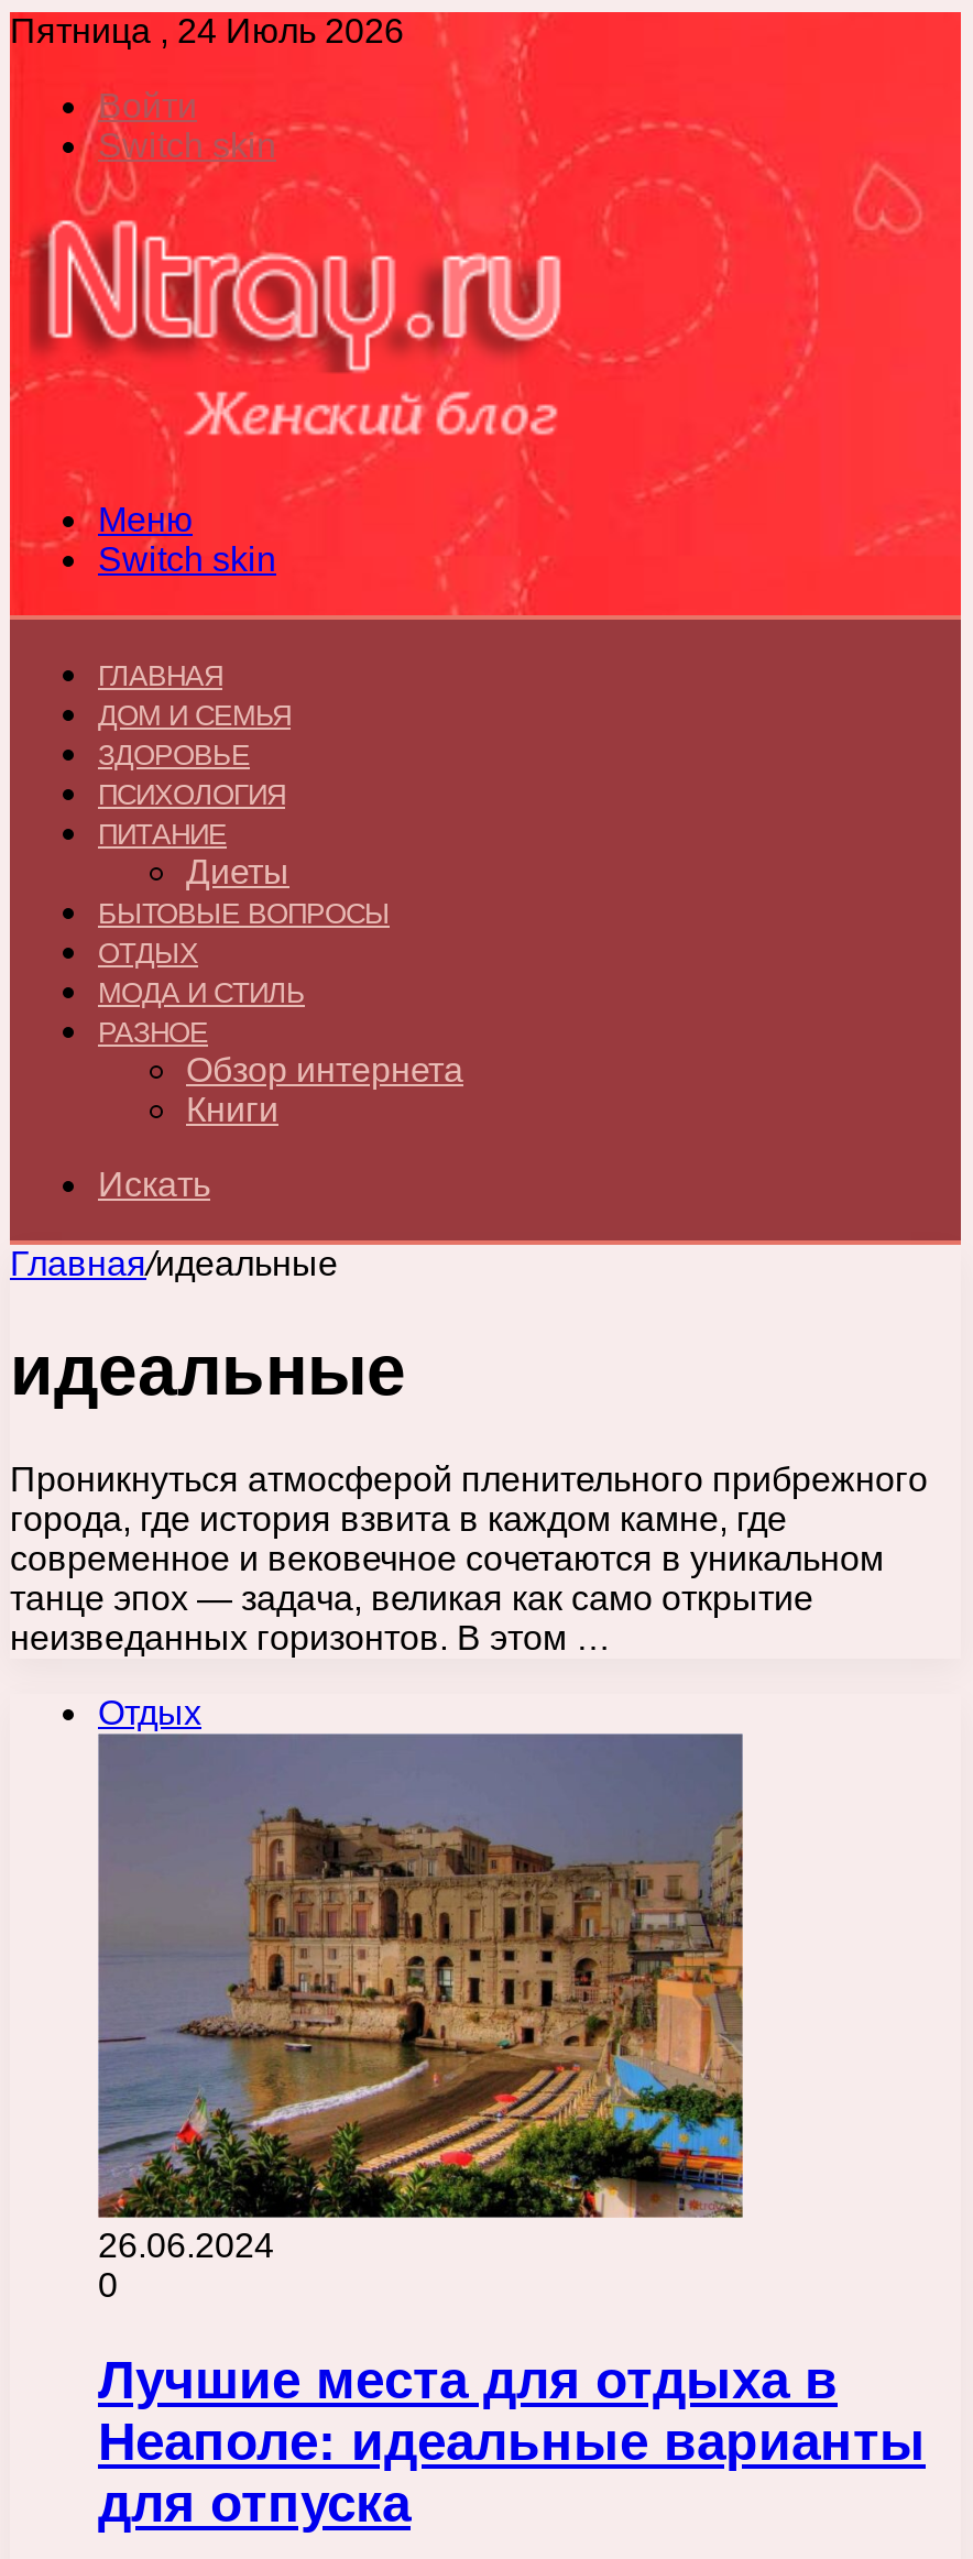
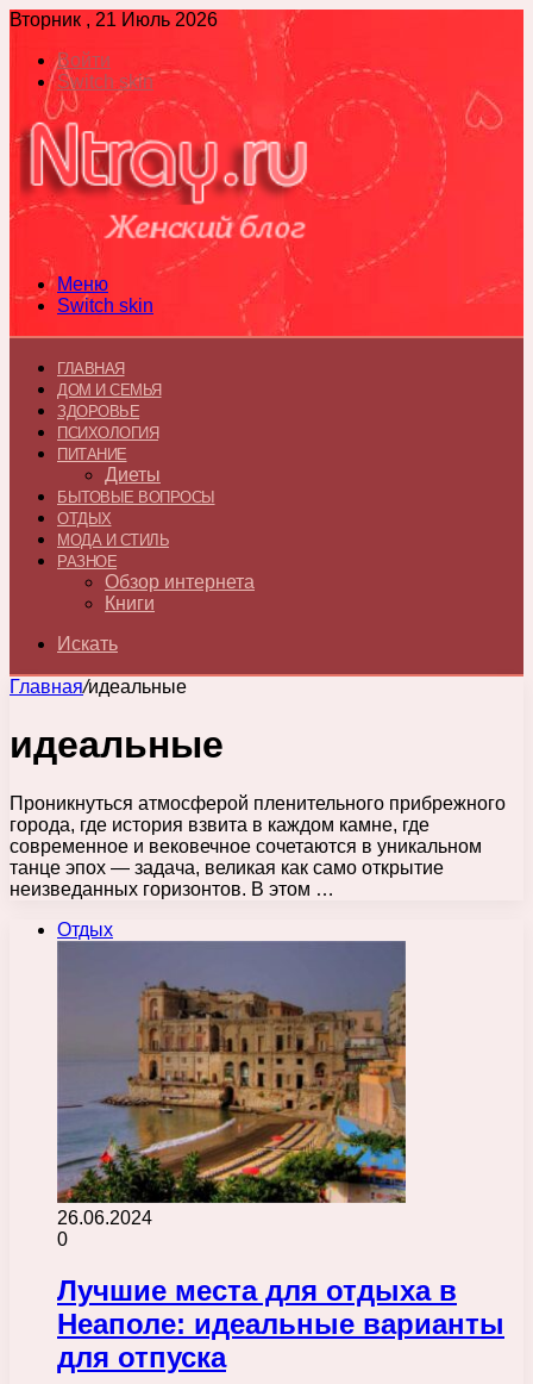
[10,12,404,50] Пятница , 24 Июль 2026 -> [10,10,218,30] Вторник , 21 Июль 2026

